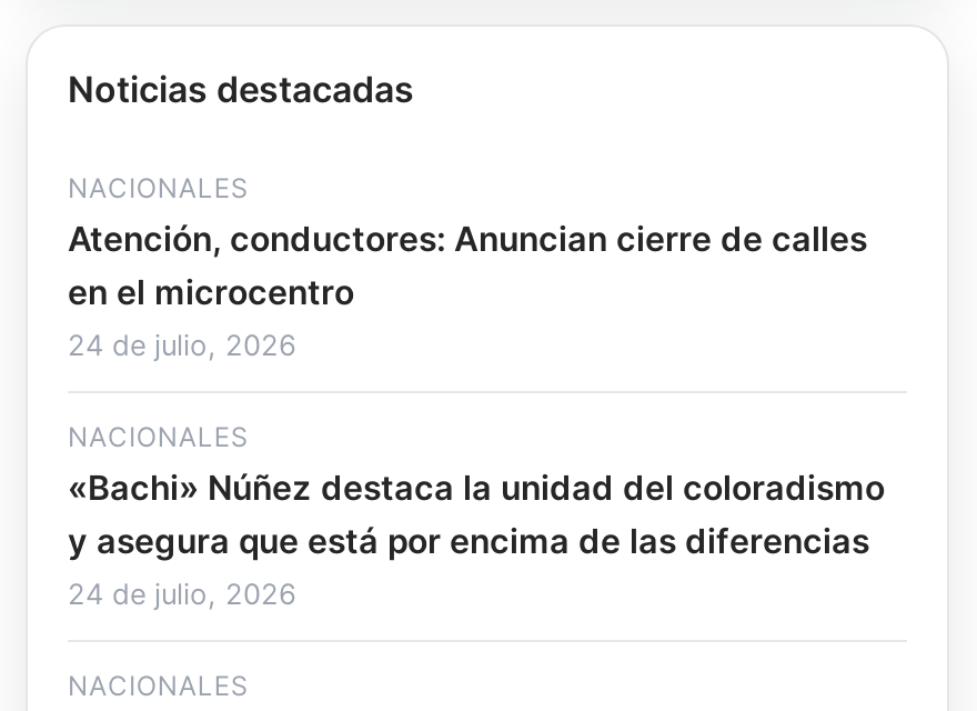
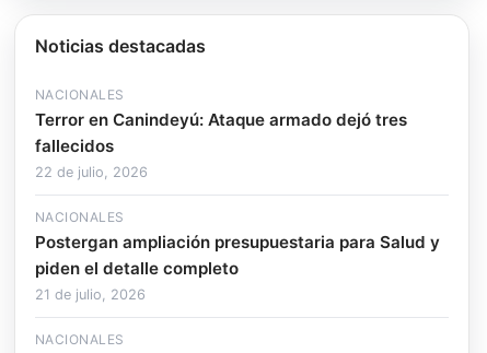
[68,217,867,361] Atención, conductores: Anuncian cierre de calles | en el microcentro | 24 de julio, 2026 -> [35,110,407,181] Terror en Canindeyú: Ataque armado dejó tres | fallecidos | 22 de julio, 2026
[68,466,885,610] «Bachi» Núñez destaca la unidad del coloradismo | y asegura que está por encima de las diferencias | 24 de julio, 2026 -> [35,232,440,303] Postergan ampliación presupuestaria para Salud y | piden el detalle completo | 21 de julio, 2026

